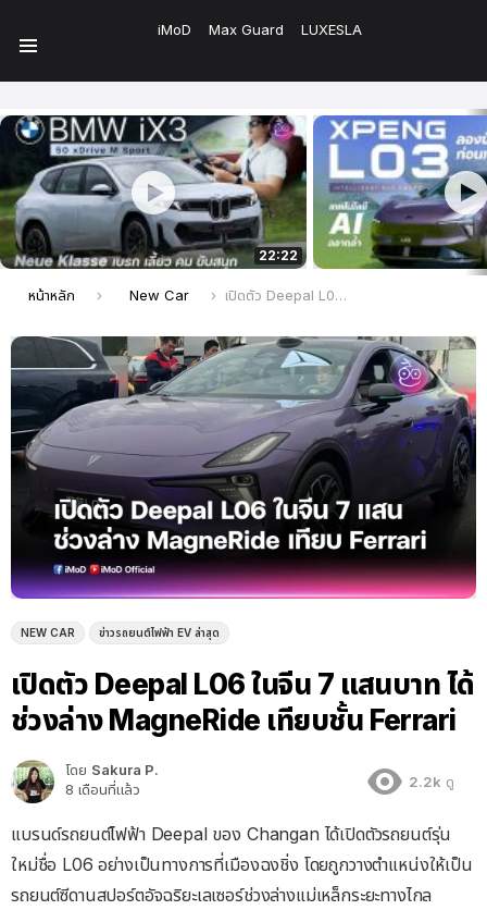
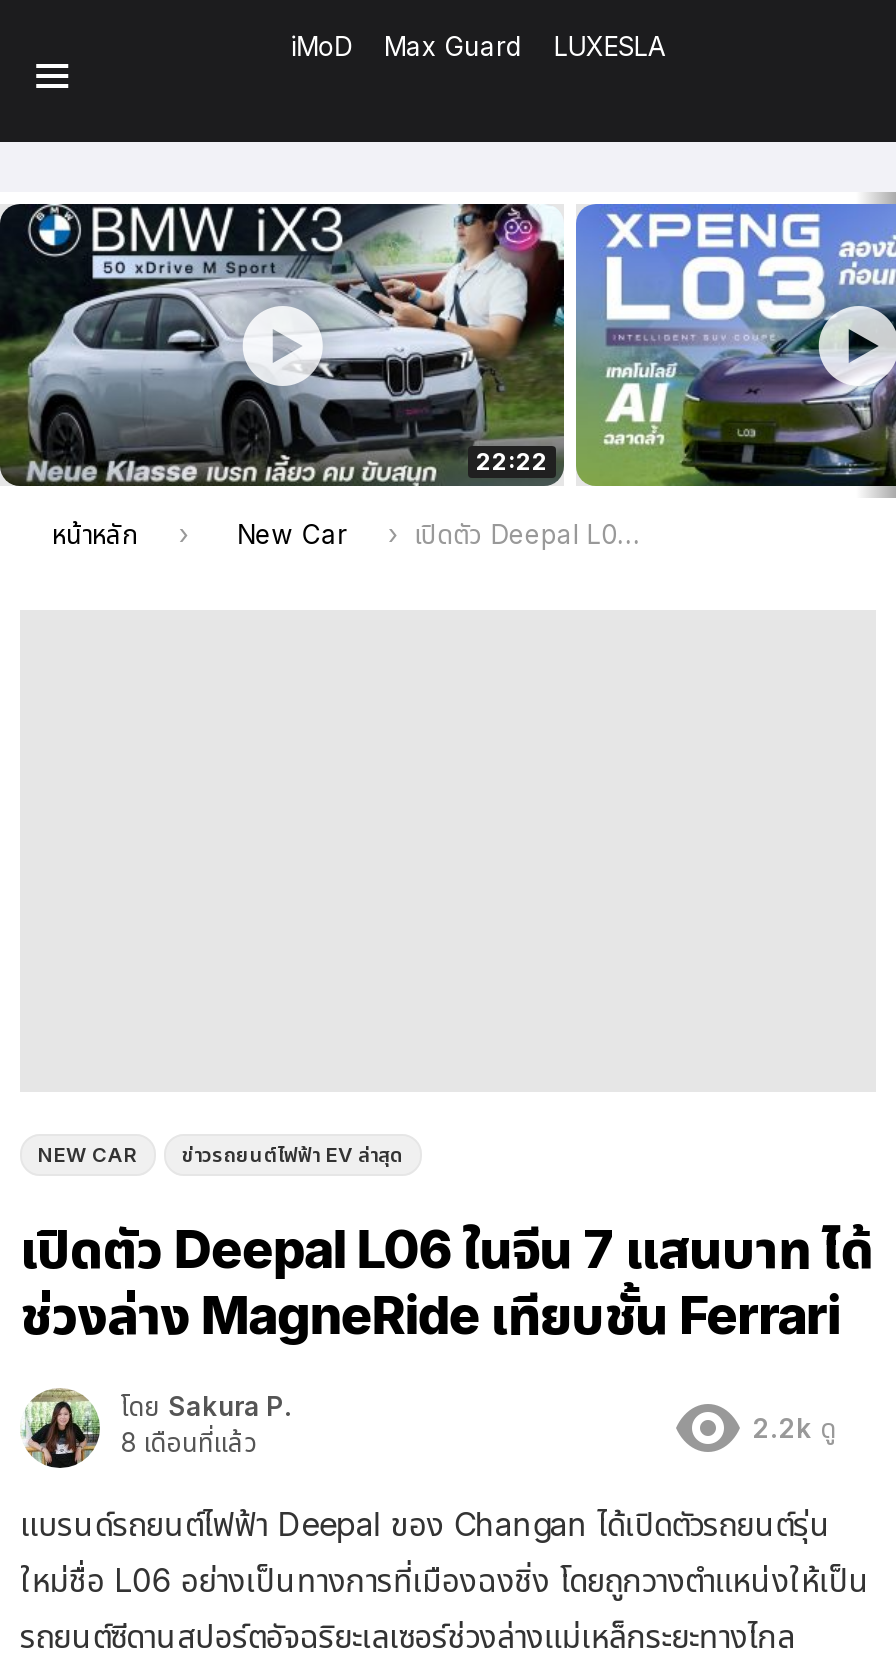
[10,335,477,600] [image] -> none

